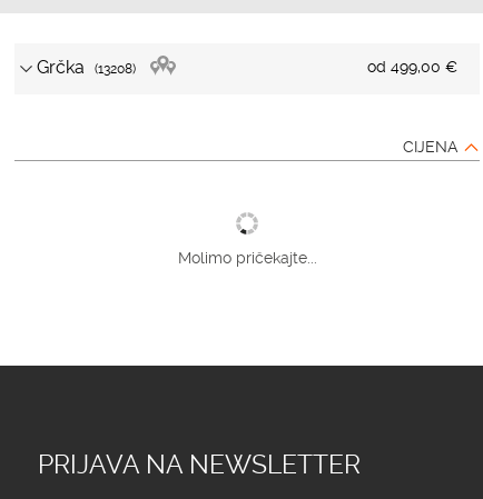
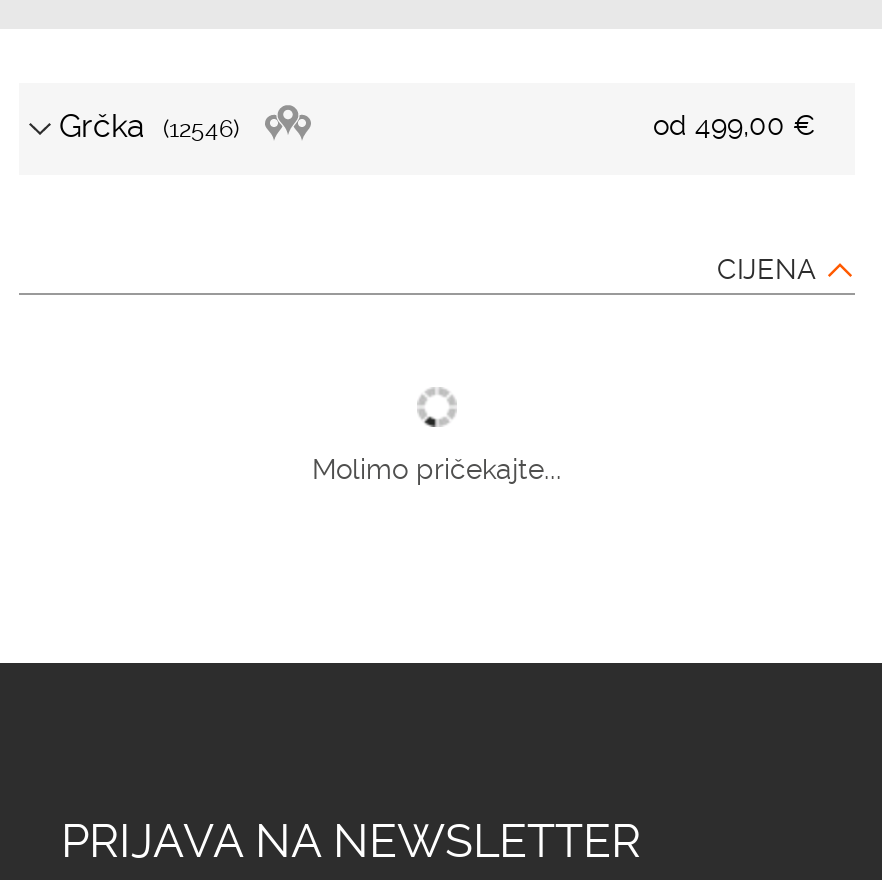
[37,57,136,78] Grčka (13208) -> [59,107,239,145] Grčka (12546)

